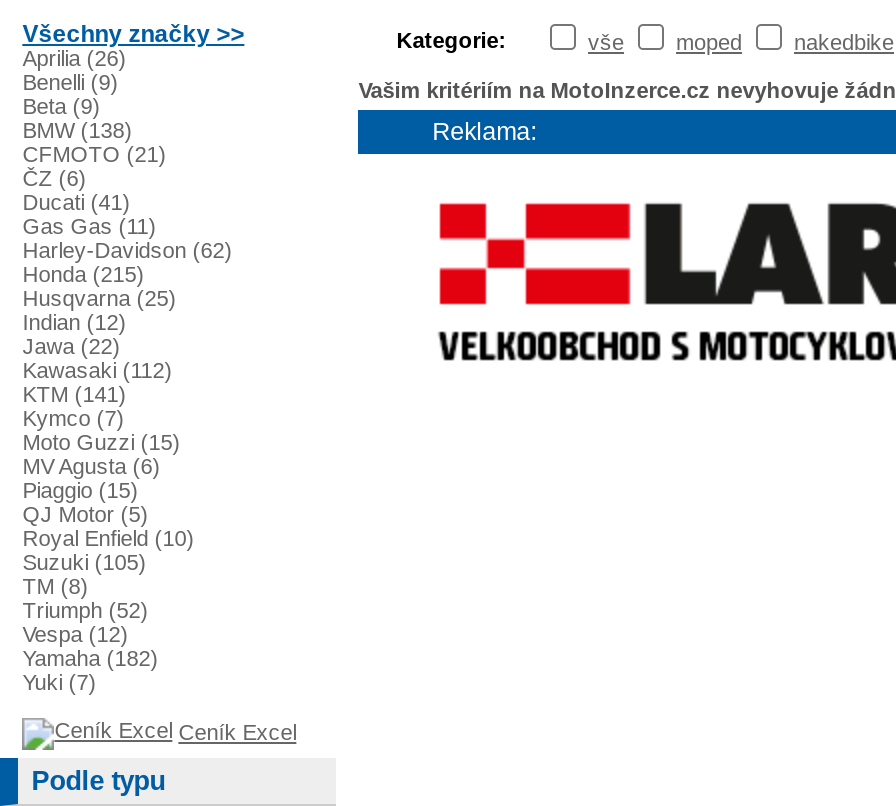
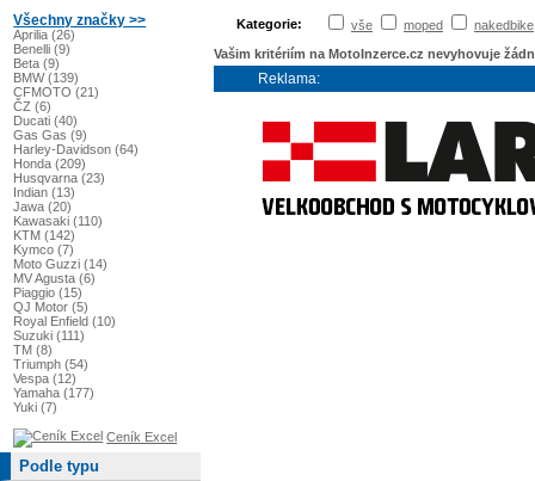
[22,118,132,142] BMW (138) -> [13,70,79,85] BMW (139)
[22,190,130,214] Ducati (41) -> [13,113,78,128] Ducati (40)
[22,214,156,238] Gas Gas (11) -> [13,128,87,142] Gas Gas (9)
[22,238,232,262] Harley-Davidson (62) -> [13,142,139,156] Harley-Davidson (64)
[22,262,144,286] Honda (215) -> [13,156,86,171] Honda (209)
[22,286,176,310] Husqvarna (25) -> [13,171,105,185] Husqvarna (23)
[22,310,126,334] Indian (12) -> [13,185,75,199] Indian (13)
[22,334,120,358] Jawa (22) -> [13,199,72,214] Jawa (20)
[22,358,172,382] Kawasaki (112) -> [13,214,103,228] Kawasaki (110)
[22,382,126,406] KTM (141) -> [13,228,75,242] KTM (142)
[22,430,180,454] Moto Guzzi (15) -> [13,257,108,271] Moto Guzzi (14)
[22,550,146,574] Suzuki (105) -> [13,328,85,343] Suzuki (111)
[22,598,148,622] Triumph (52) -> [13,357,89,371] Triumph (54)
[22,646,158,670] Yamaha (182) -> [13,386,95,400] Yamaha (177)

